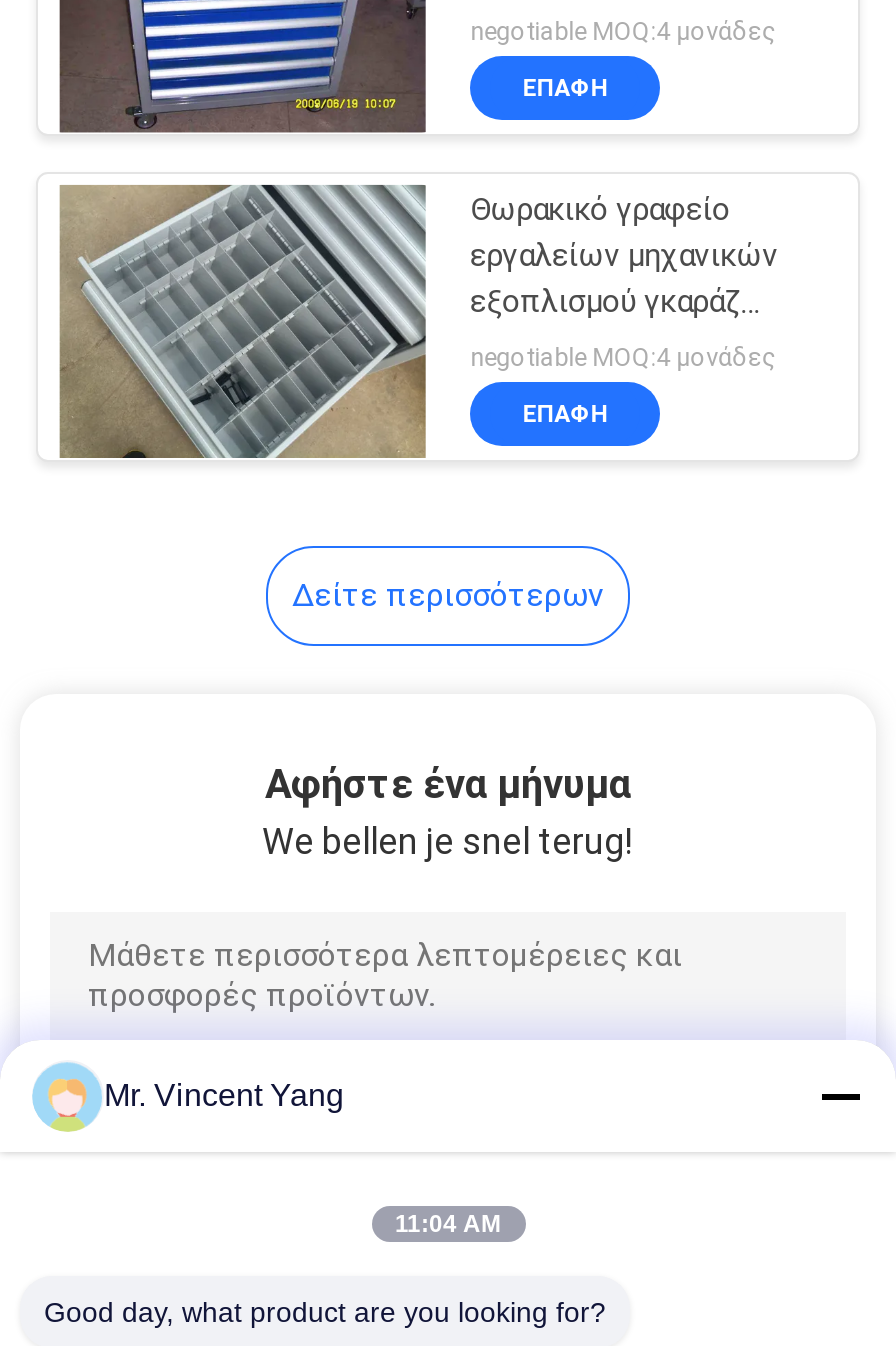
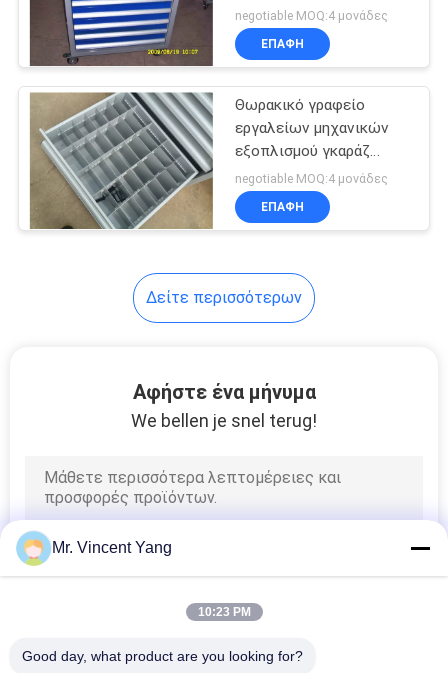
[395,1210,501,1238] 11:04 AM -> [197,605,250,619] 10:23 PM

